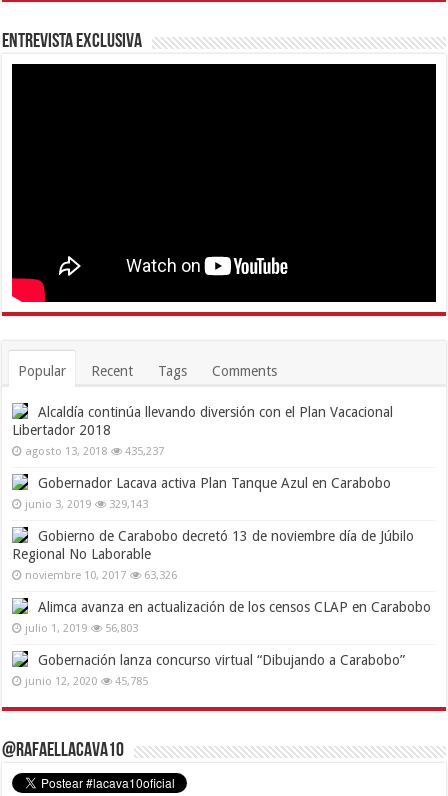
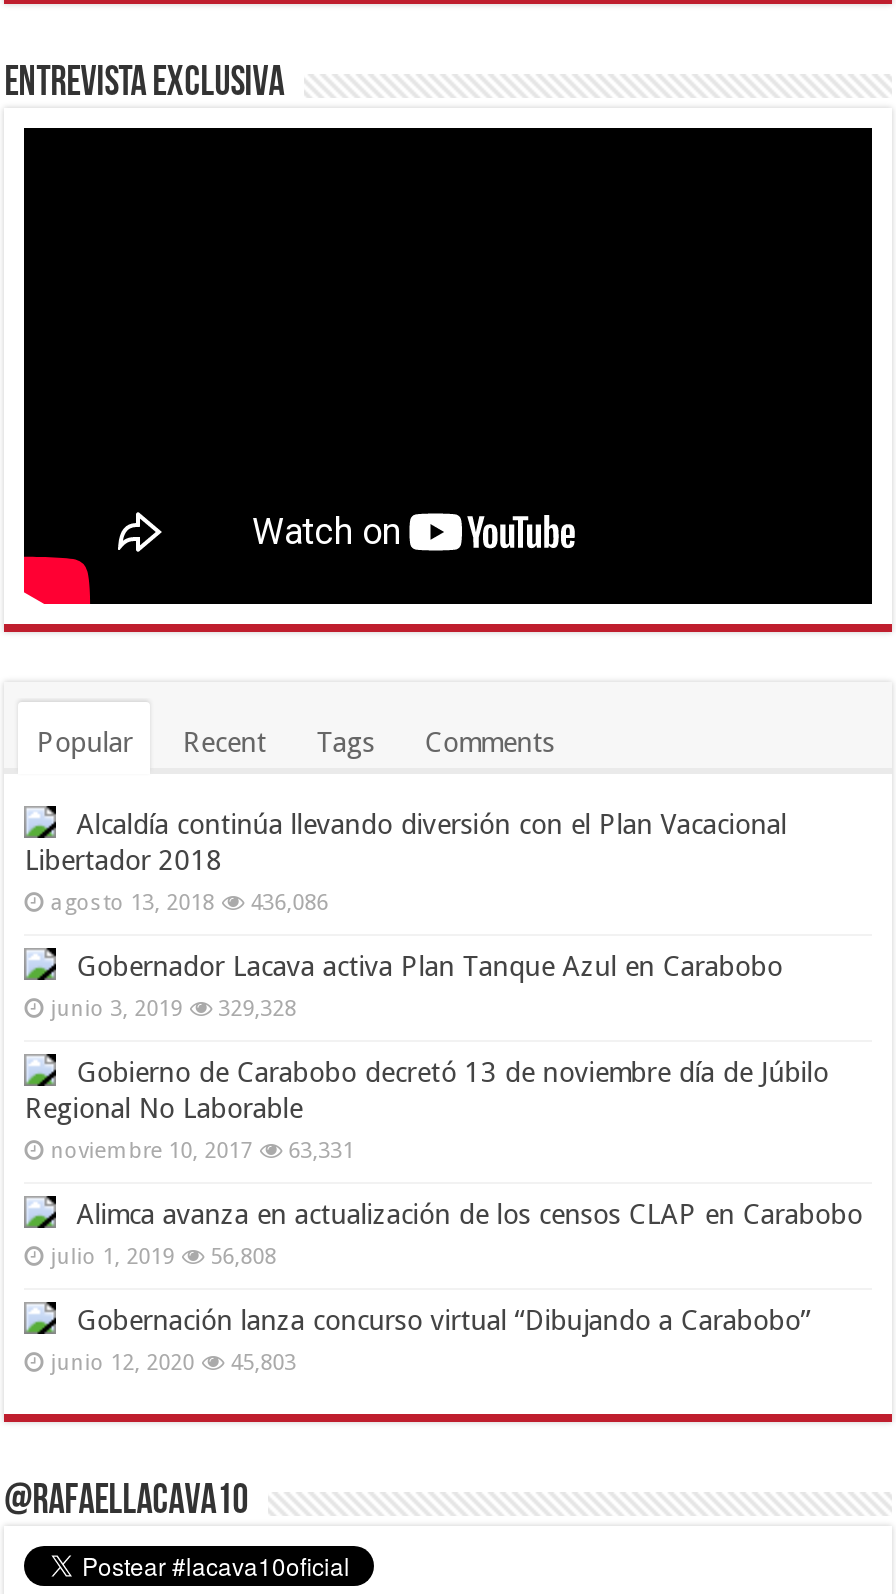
[25,445,164,458] agosto 13, 2018 435,237 -> [50,890,328,916] agosto 13, 2018 436,086
[25,498,148,511] junio 3, 2019 329,143 -> [50,996,296,1022] junio 3, 2019 329,328
[25,569,177,582] noviembre 10, 2017 63,326 -> [50,1138,354,1164] noviembre 10, 2017 63,331
[25,622,138,635] julio 1, 2019 56,803 -> [50,1244,276,1270] julio 1, 2019 56,808
[25,675,148,688] junio 12, 2020 45,785 -> [50,1350,296,1376] junio 12, 2020 45,803

